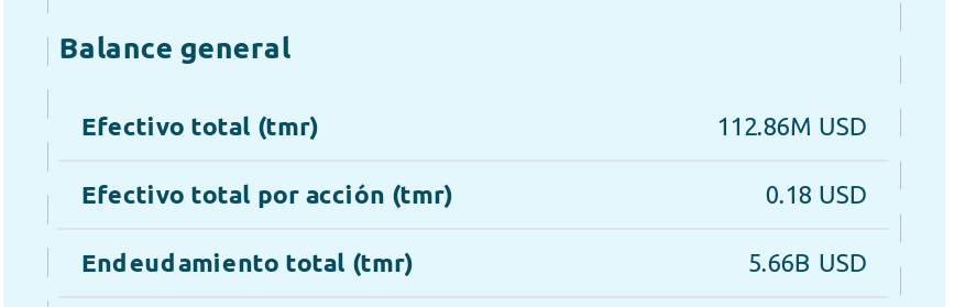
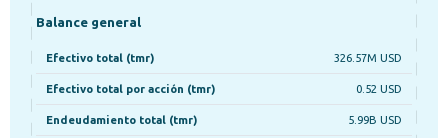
[717,112,867,140] 112.86M USD -> [334,51,402,64] 326.57M USD
[766,180,867,209] 0.18 USD -> [356,82,402,95] 0.52 USD
[748,248,867,277] 5.66B USD -> [348,113,402,126] 5.99B USD

